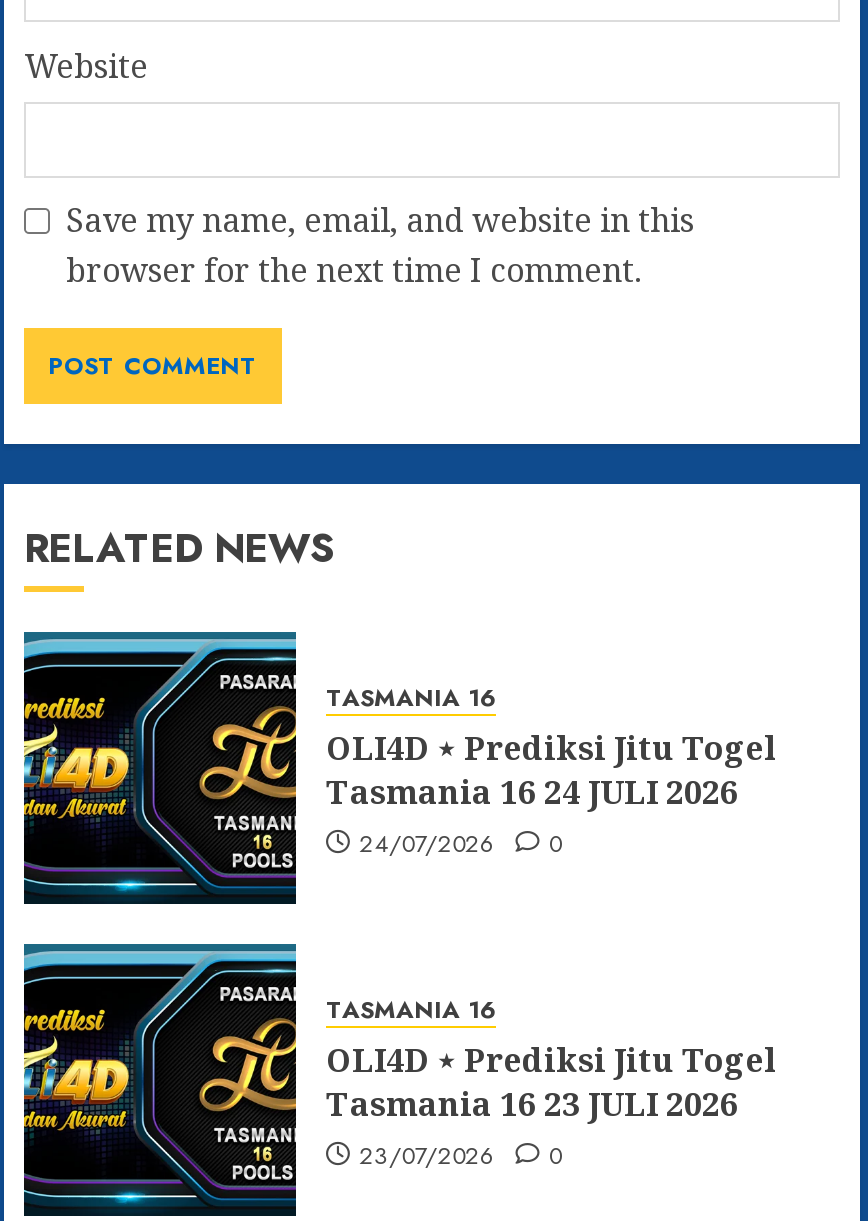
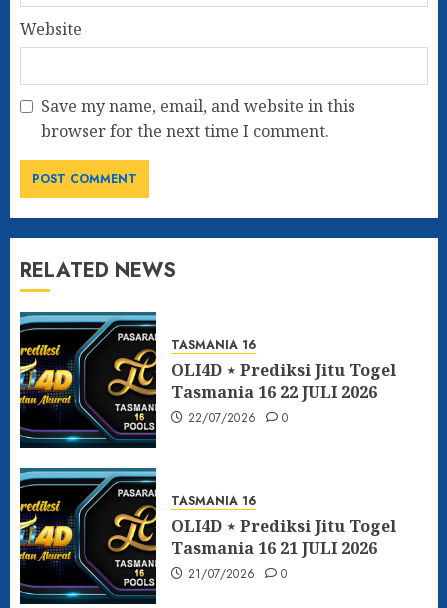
[326,769,738,813] Tasmania 16 24 JULI 2026 -> [171,381,377,403] Tasmania 16 22 JULI 2026
[360,825,562,861] 24/07/2026 0 -> [188,409,289,427] 22/07/2026 0
[326,1081,738,1125] Tasmania 16 23 JULI 2026 -> [171,537,377,559] Tasmania 16 21 JULI 2026
[360,1137,562,1173] 23/07/2026 0 -> [188,565,288,583] 21/07/2026 0

